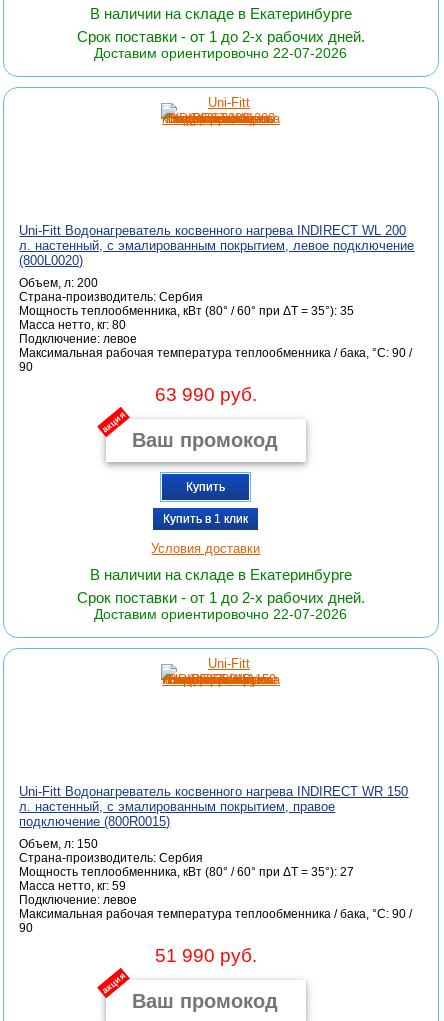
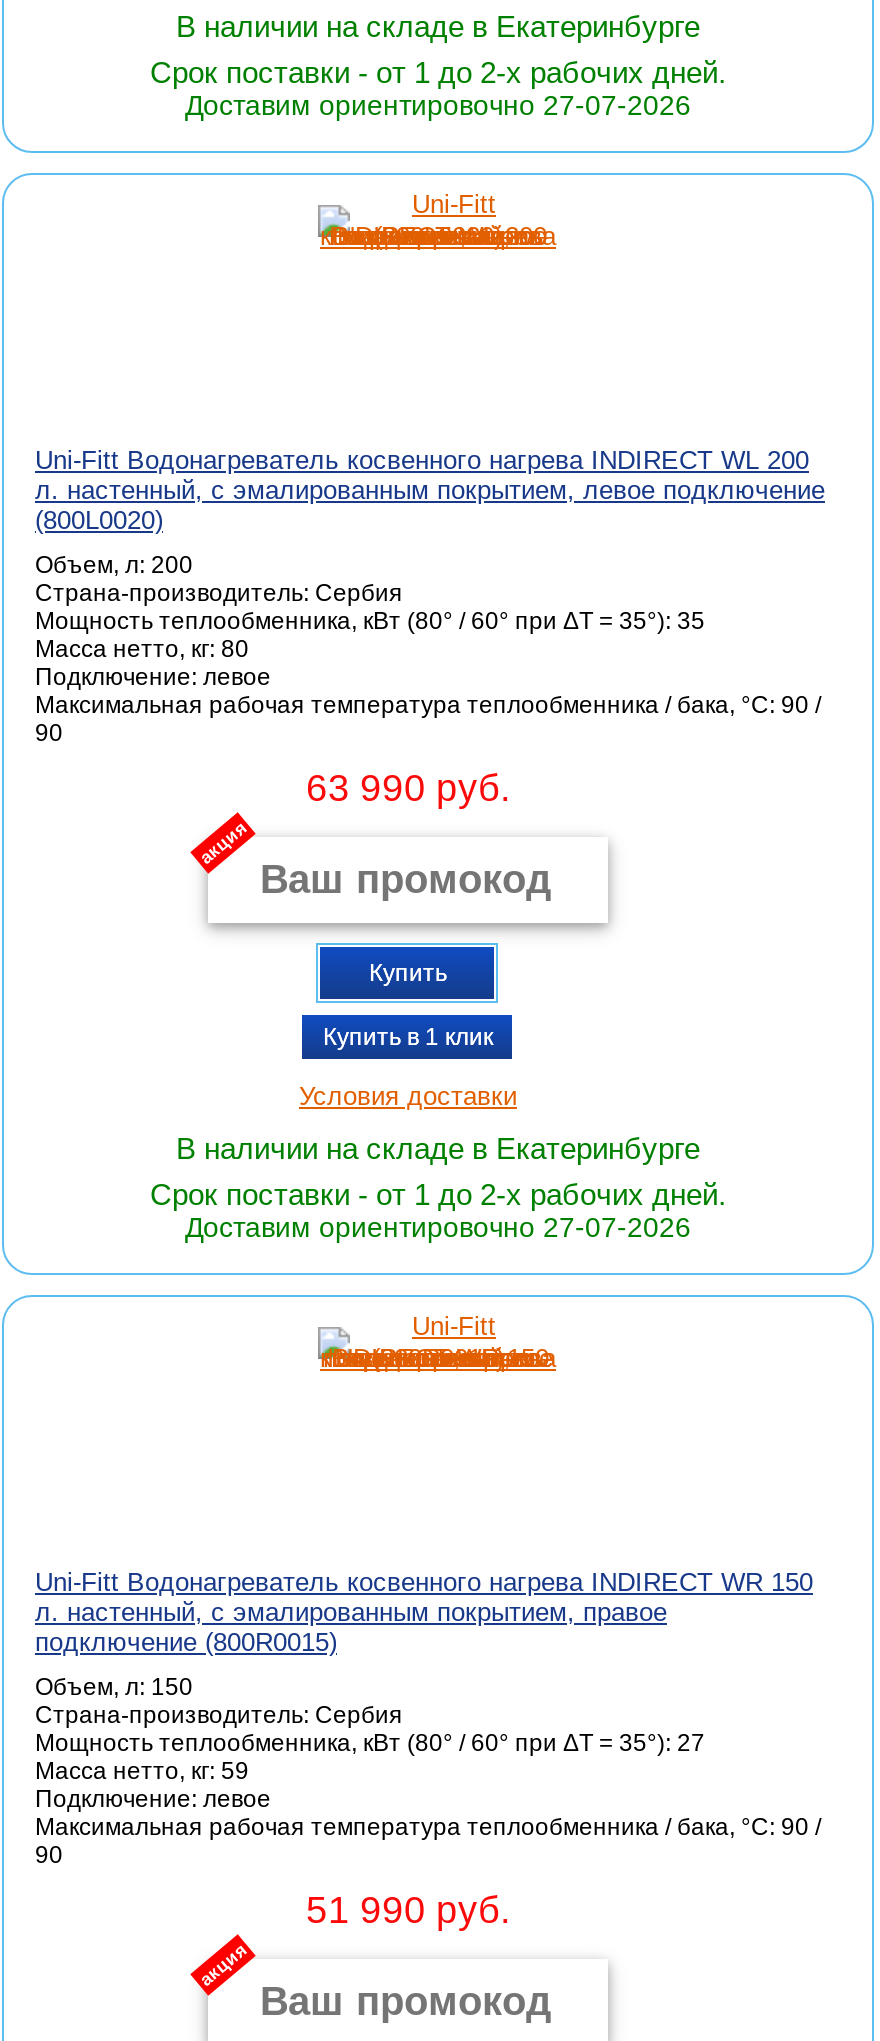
[94,45,347,61] Доставим ориентировочно 22-07-2026 -> [185,89,691,121] Доставим ориентировочно 27-07-2026
[94,606,347,622] Доставим ориентировочно 22-07-2026 -> [185,1211,691,1243] Доставим ориентировочно 27-07-2026

